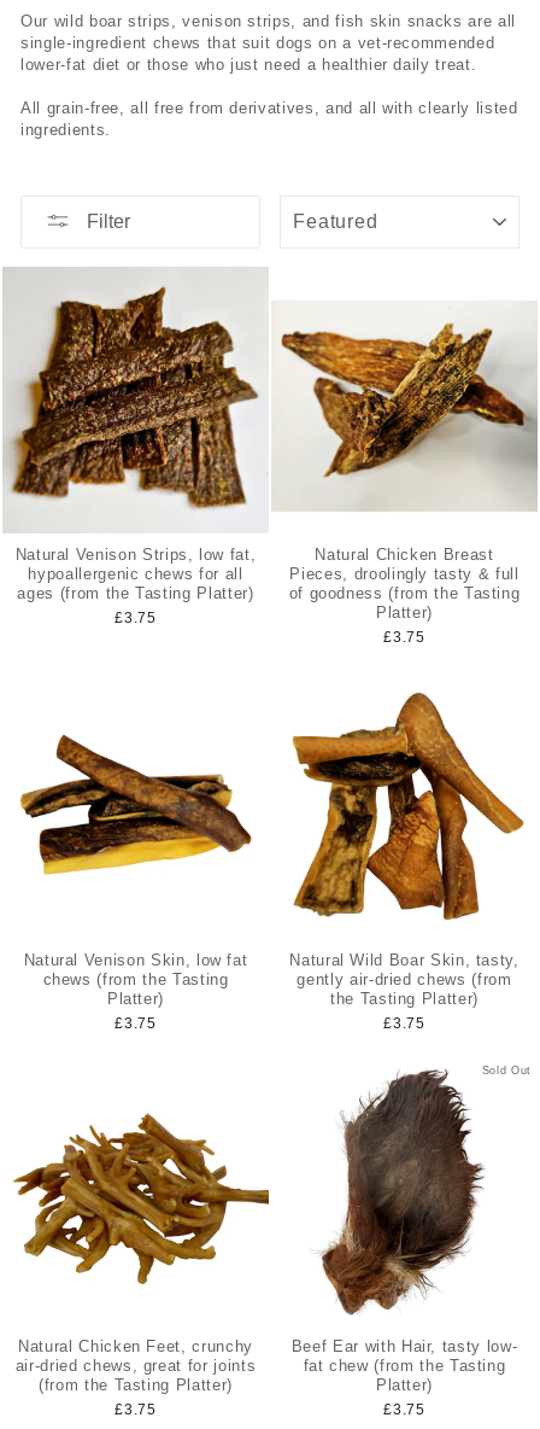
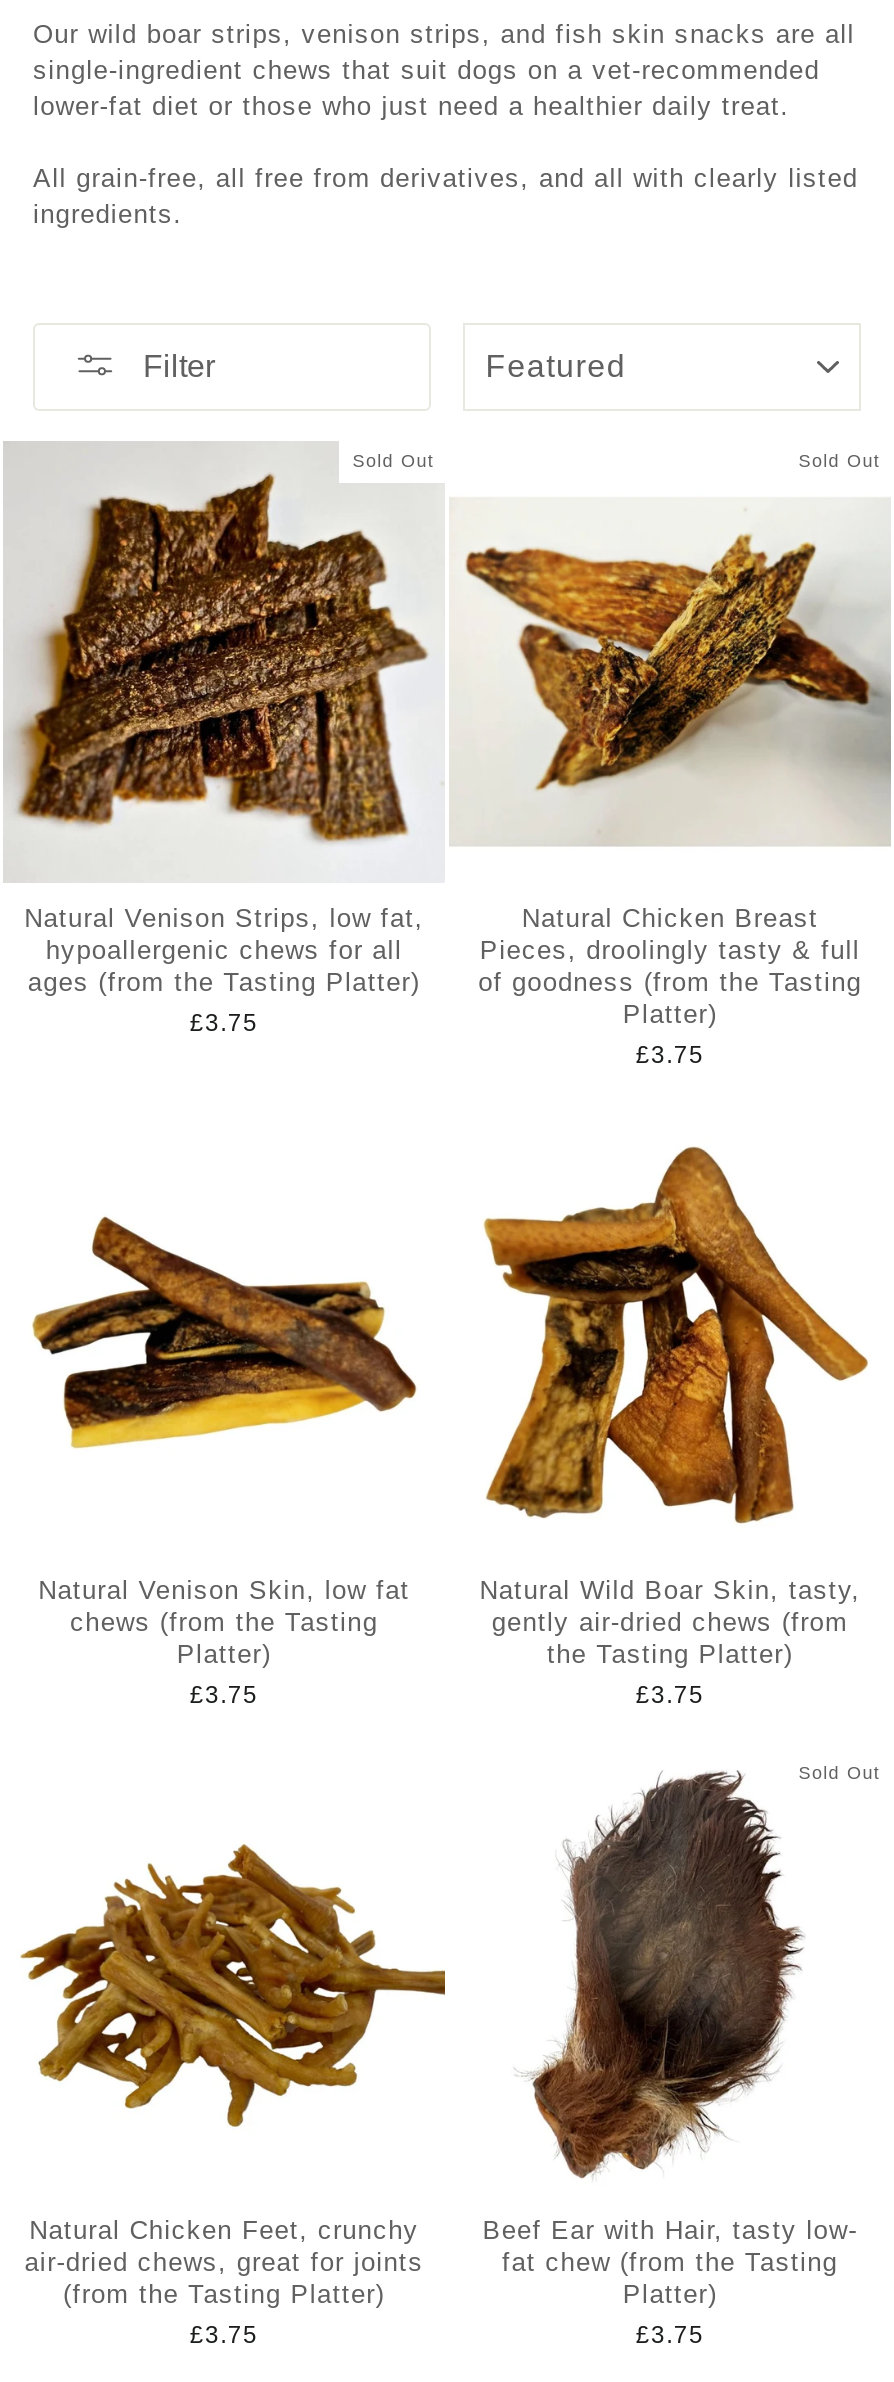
none -> [353,451,435,471] Sold Out
none -> [799,451,881,471] Sold Out

